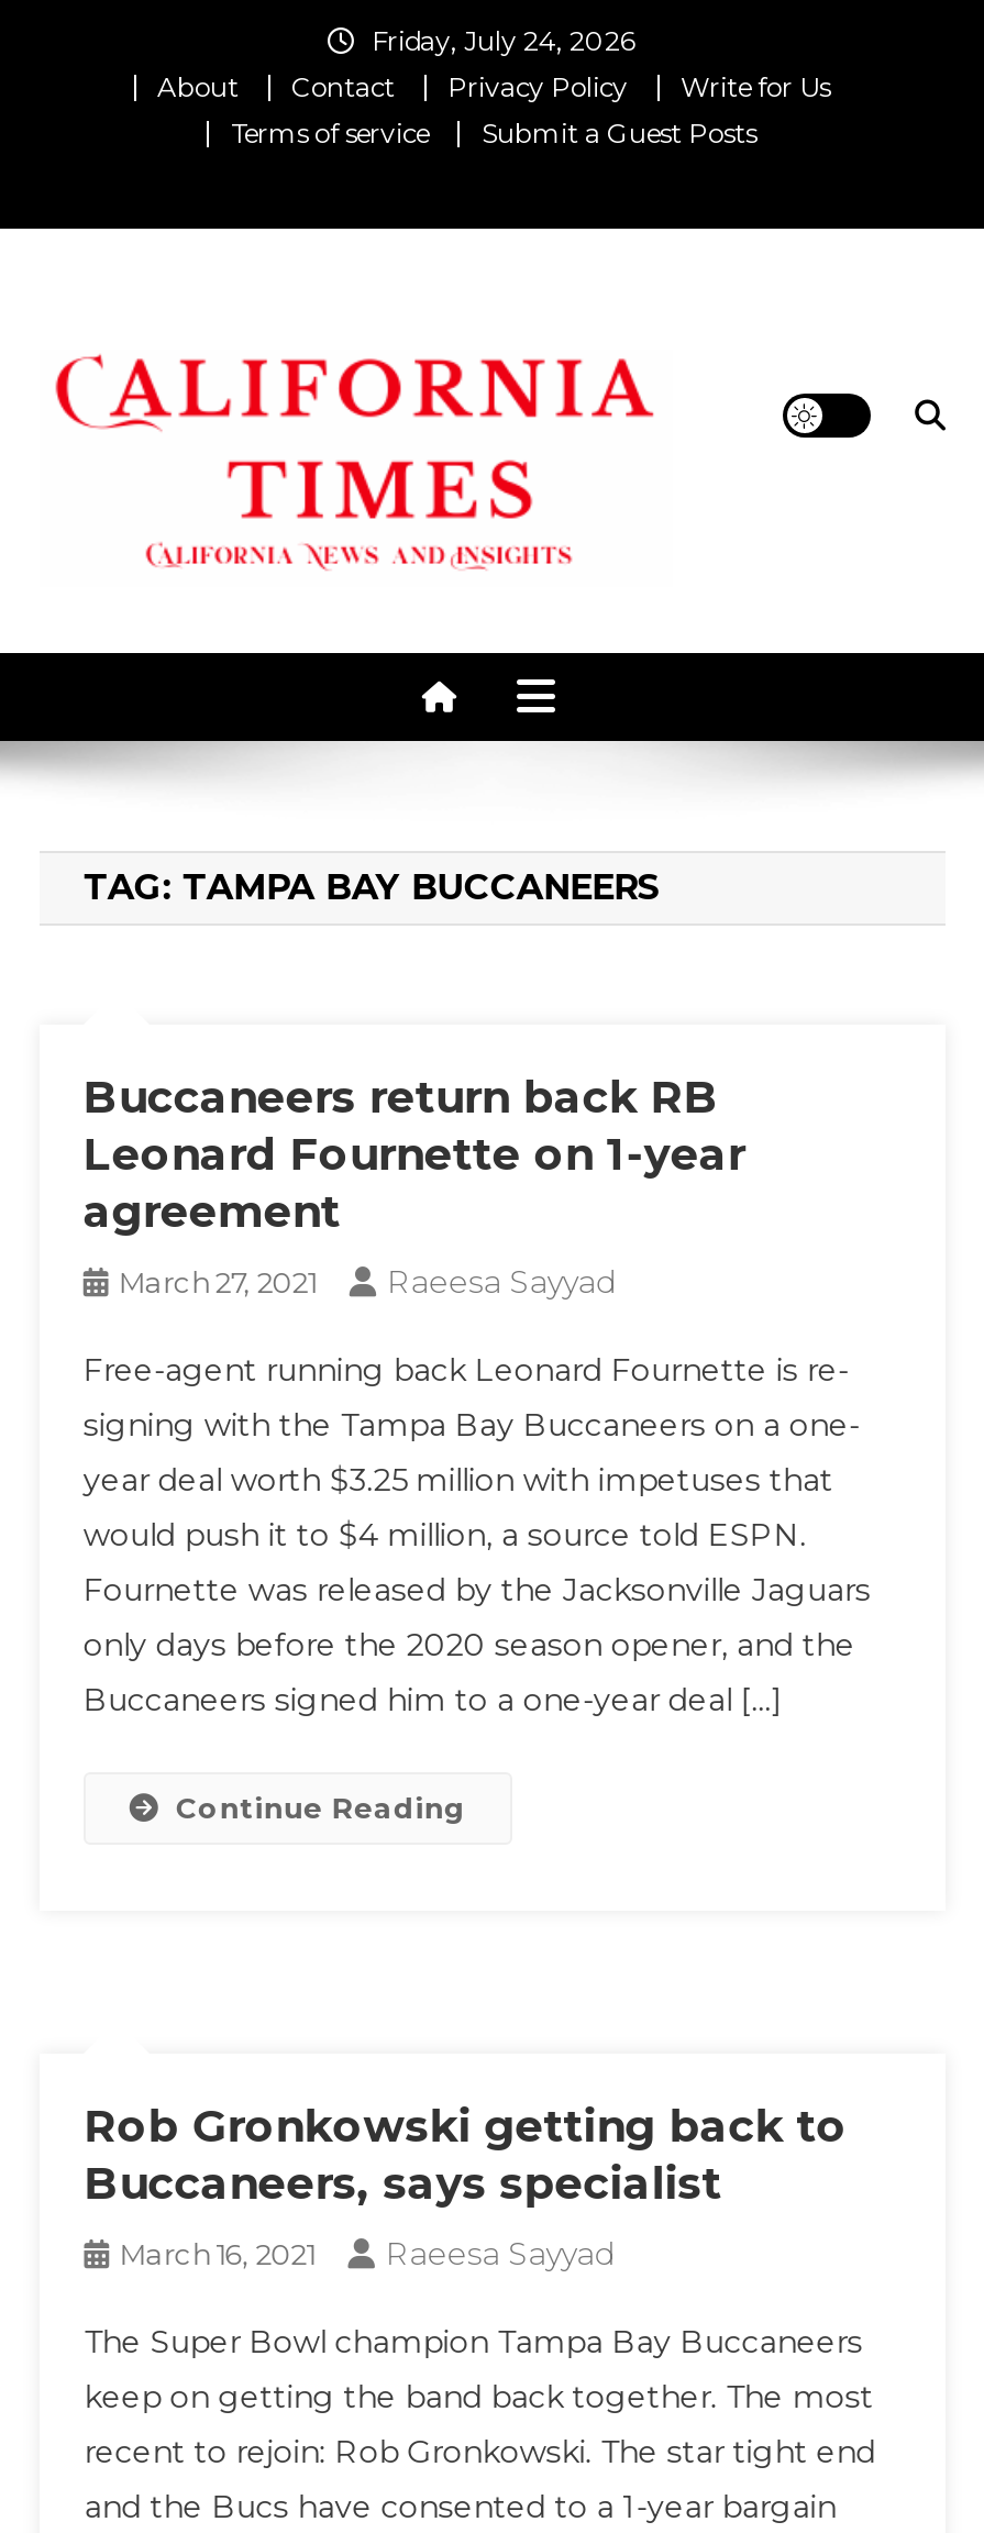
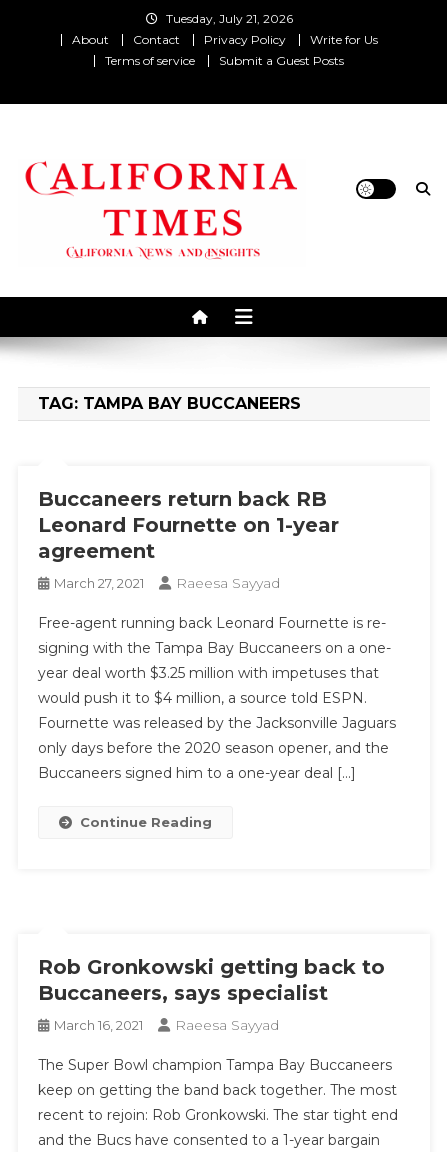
[372,24,635,57] Friday, July 24, 2026 -> [165,11,292,26] Tuesday, July 21, 2026

